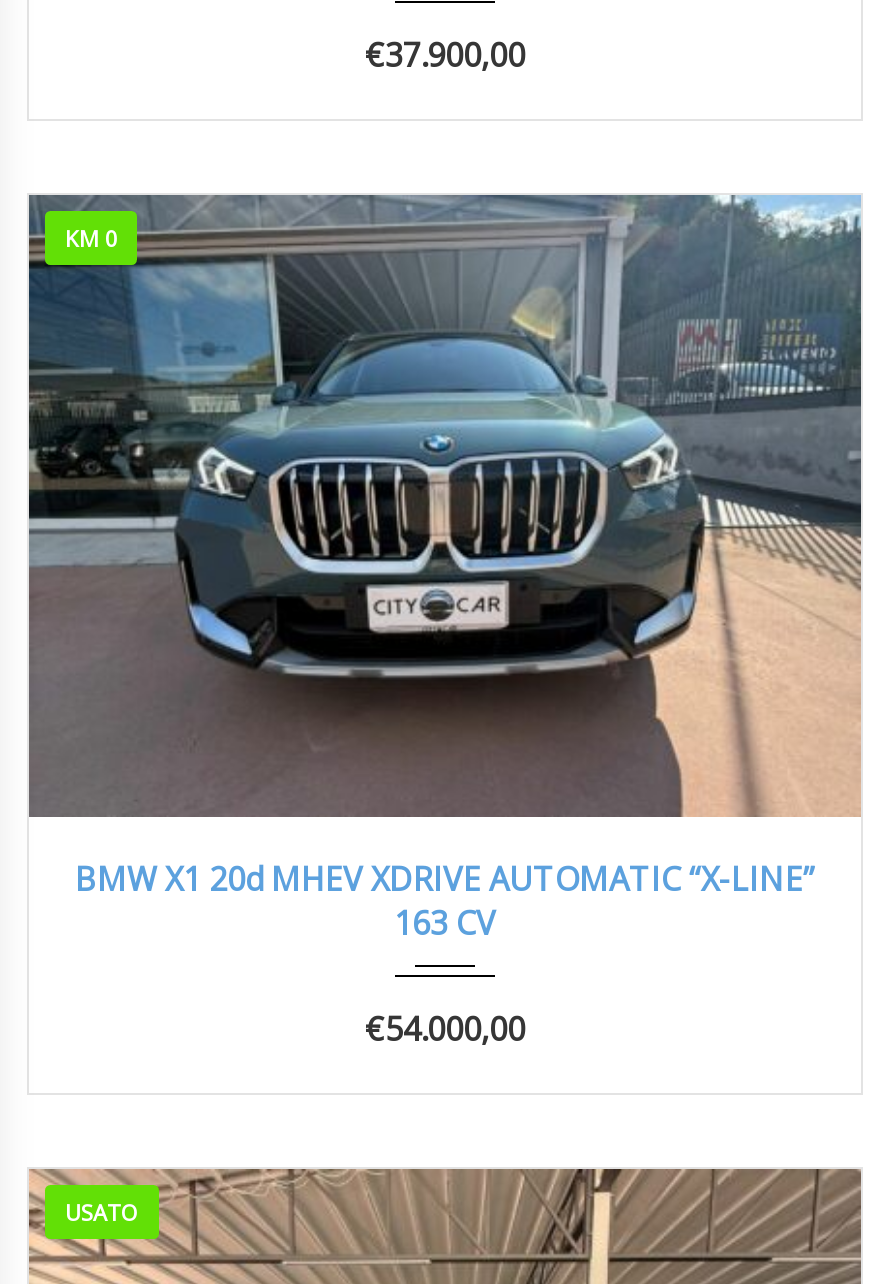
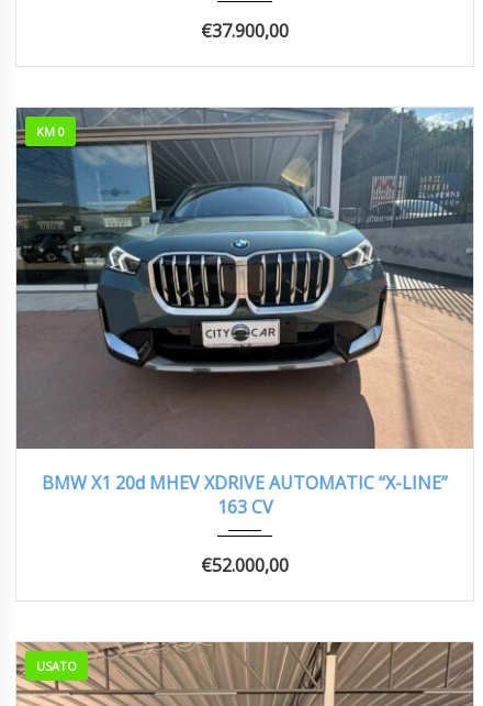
[365,1007,525,1051] €54.000,00 -> [201,553,289,578] €52.000,00

